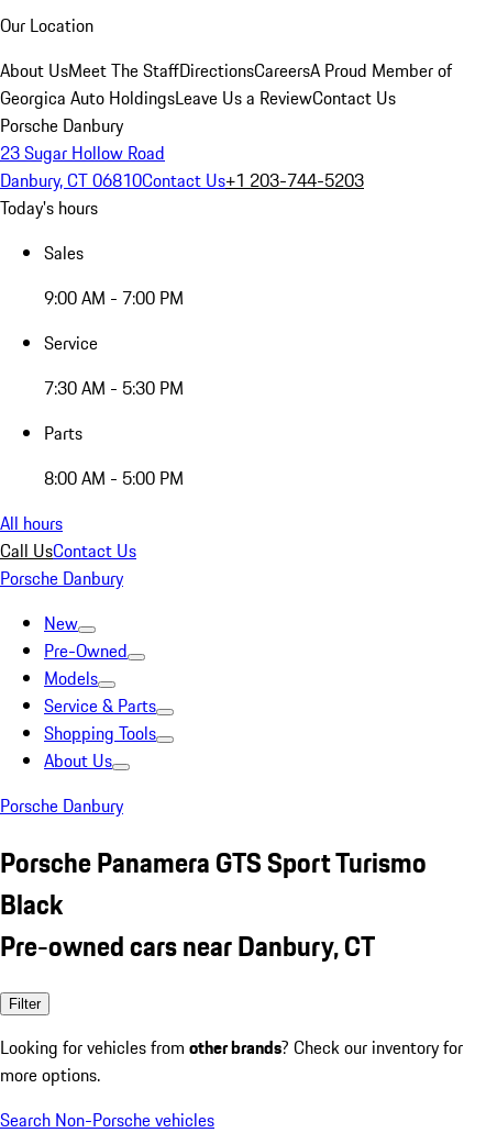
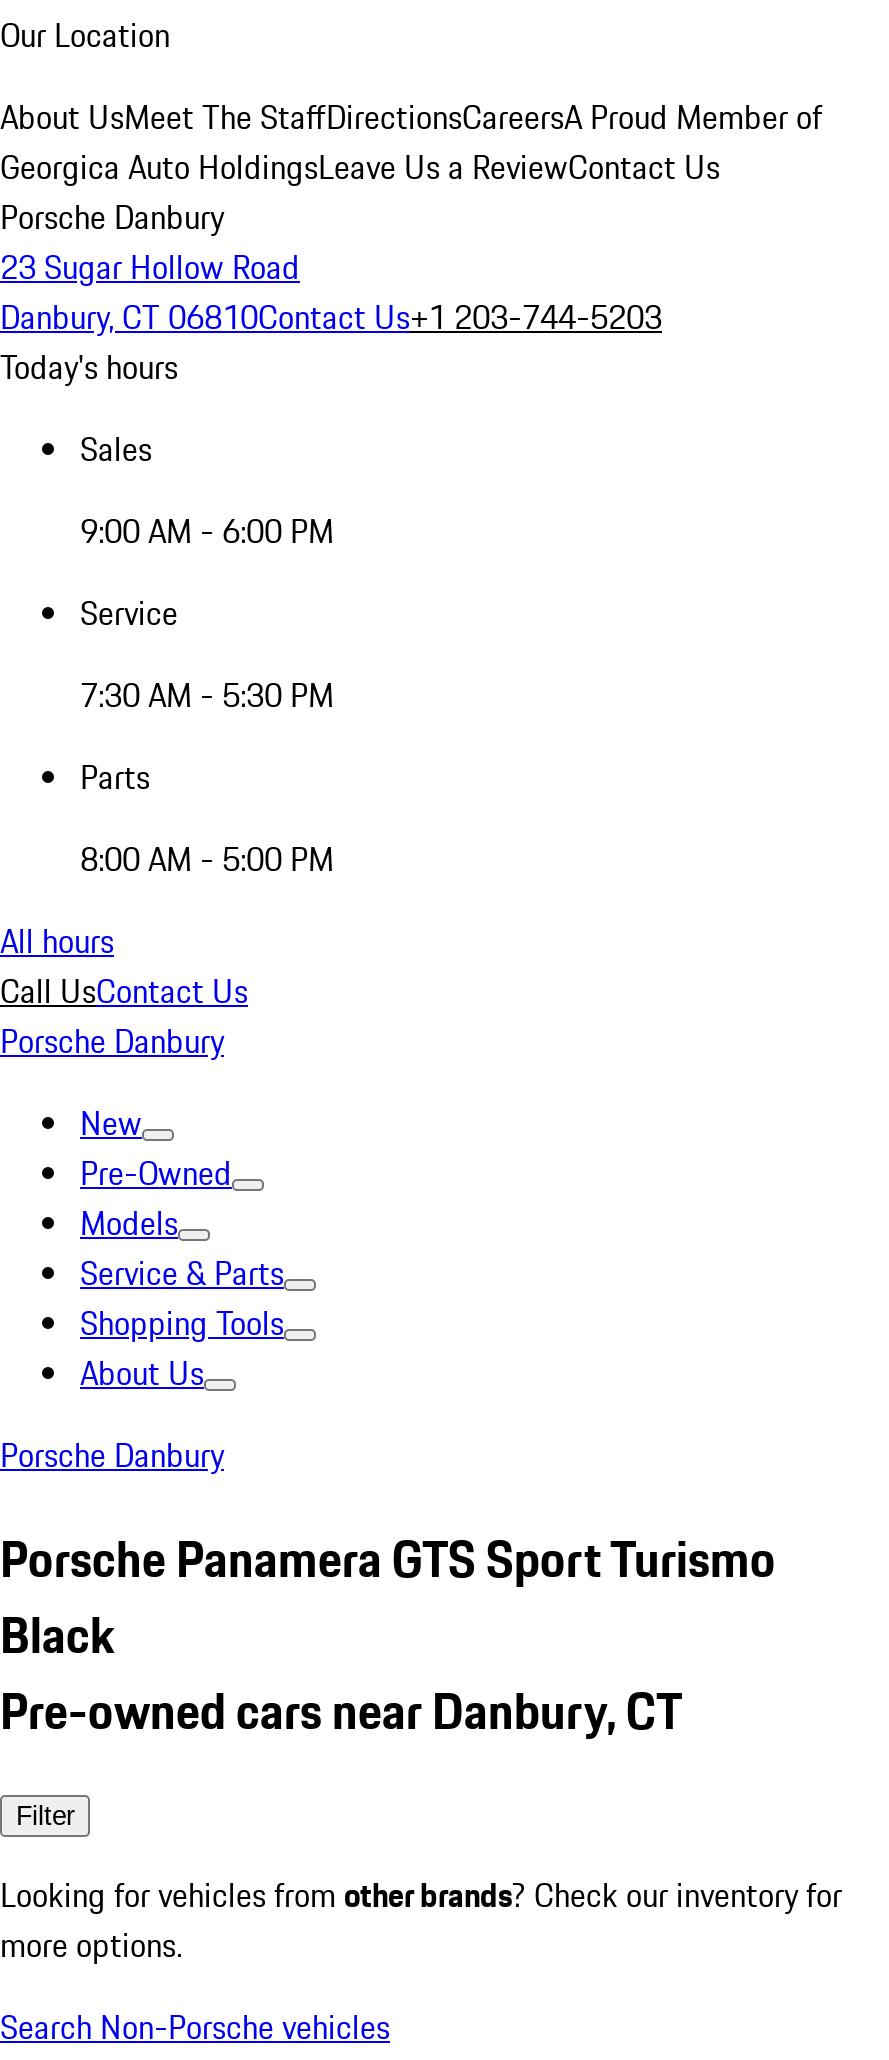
[44,285,184,311] 9:00 AM - 7:00 PM -> [80,507,334,555] 9:00 AM - 6:00 PM

